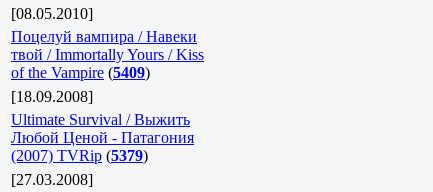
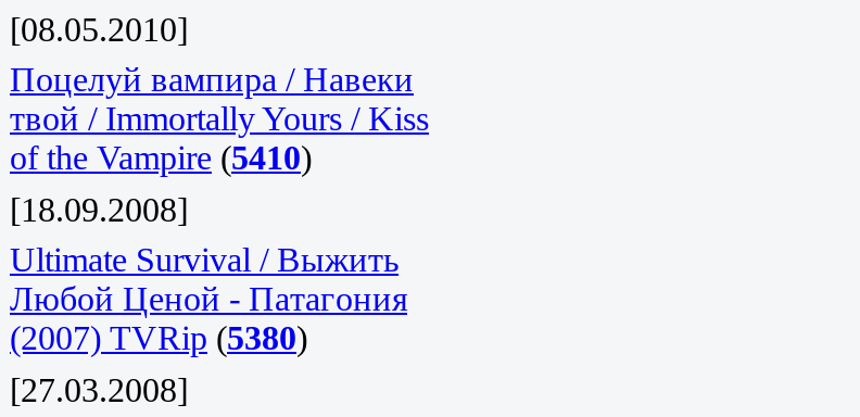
[11,64,150,81] of the Vampire (5409) -> [10,139,312,176] of the Vampire (5410)
[11,147,148,164] (2007) TVRip (5379) -> [10,319,307,356] (2007) TVRip (5380)

